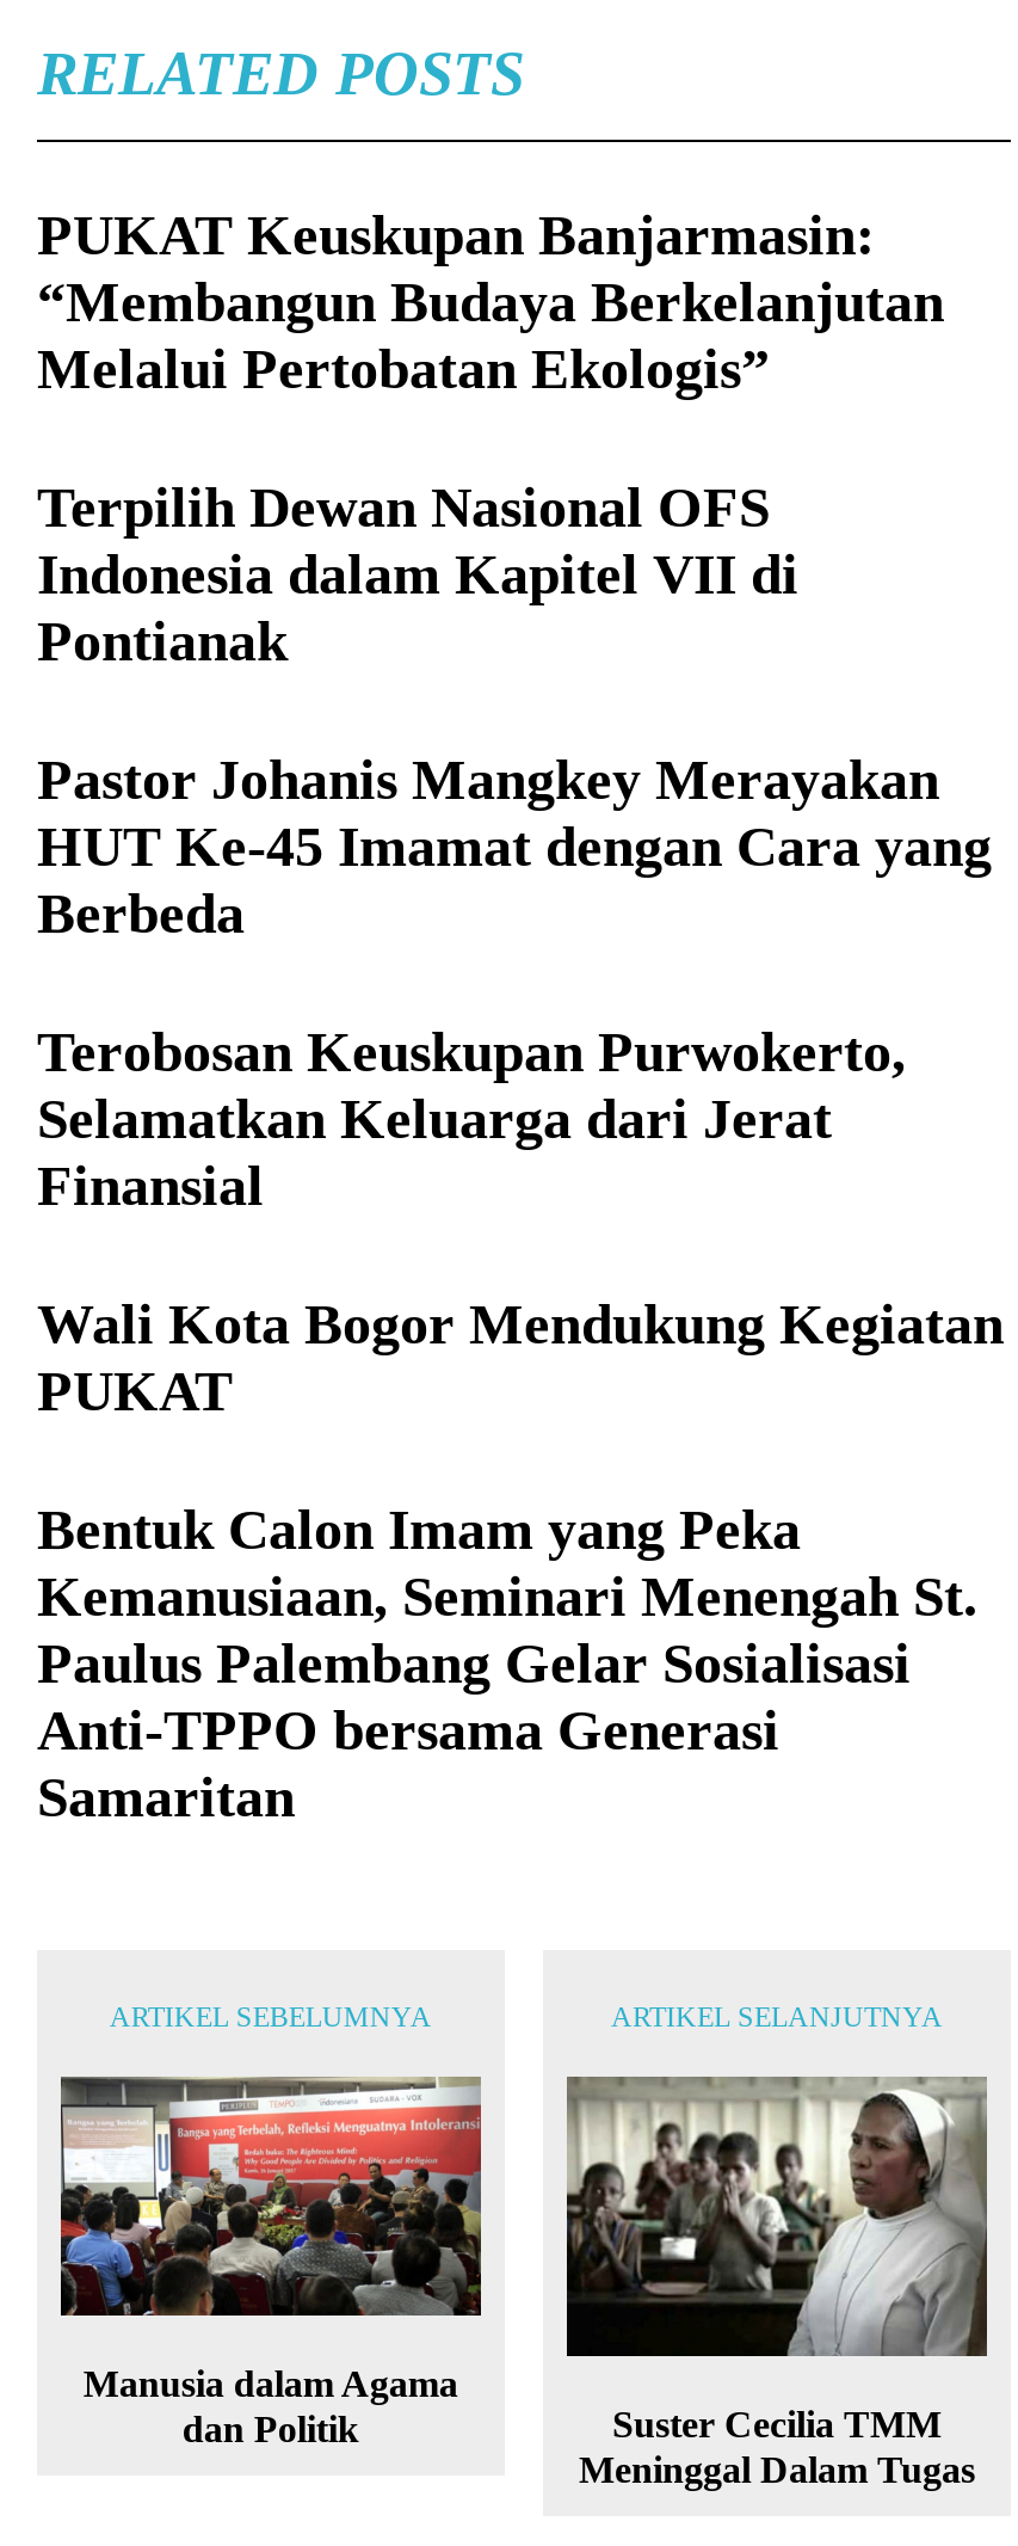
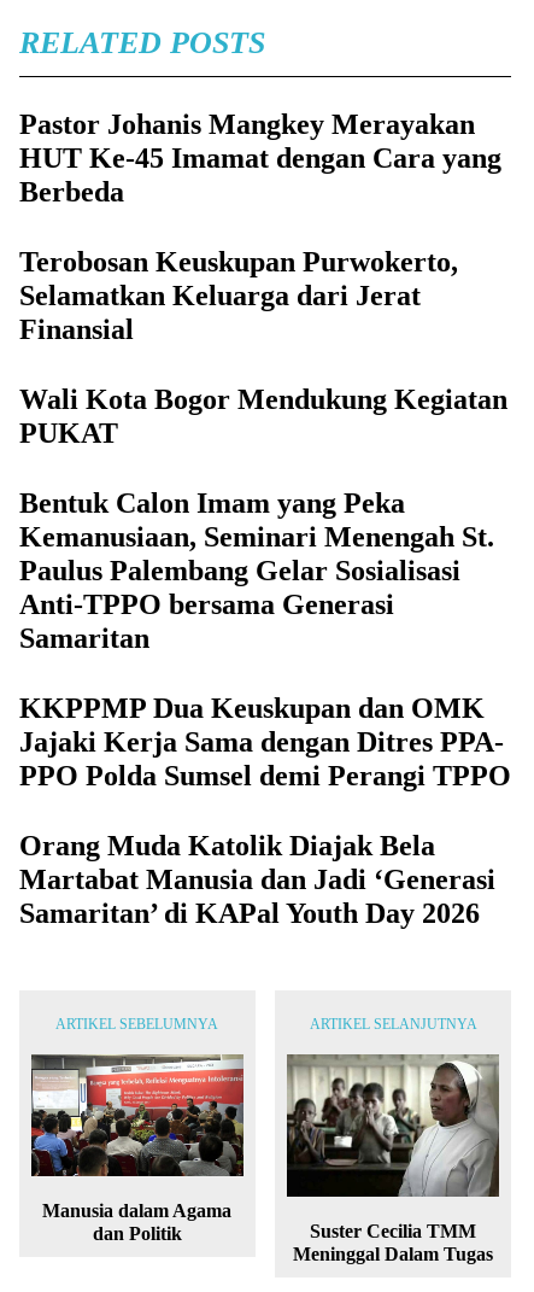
[37,203,944,671] PUKAT Keuskupan Banjarmasin: | “Membangun Budaya Berkelanjutan | Melalui Pertobatan Ekologis” | Terpilih Dewan Nasional OFS | Indonesia dalam Kapitel VII di | Pontianak -> none
moved [37,747,1004,1827] -> [19,109,507,654]: Pastor Johanis Mangkey Merayakan | HUT Ke-45 Imamat dengan Cara yang | Berbeda | ... | Anti-TPPO bersama Generasi | Samaritan
none -> [19,693,511,929] KKPPMP Dua Keuskupan dan OMK | Jajaki Kerja Sama dengan Ditres PPA- | PPO Polda Sumsel demi Perangi TPPO | Orang Muda Katolik Diajak Bela | Martabat Manusia dan Jadi ‘Generasi | Samaritan’ di KAPal Youth Day 2026

